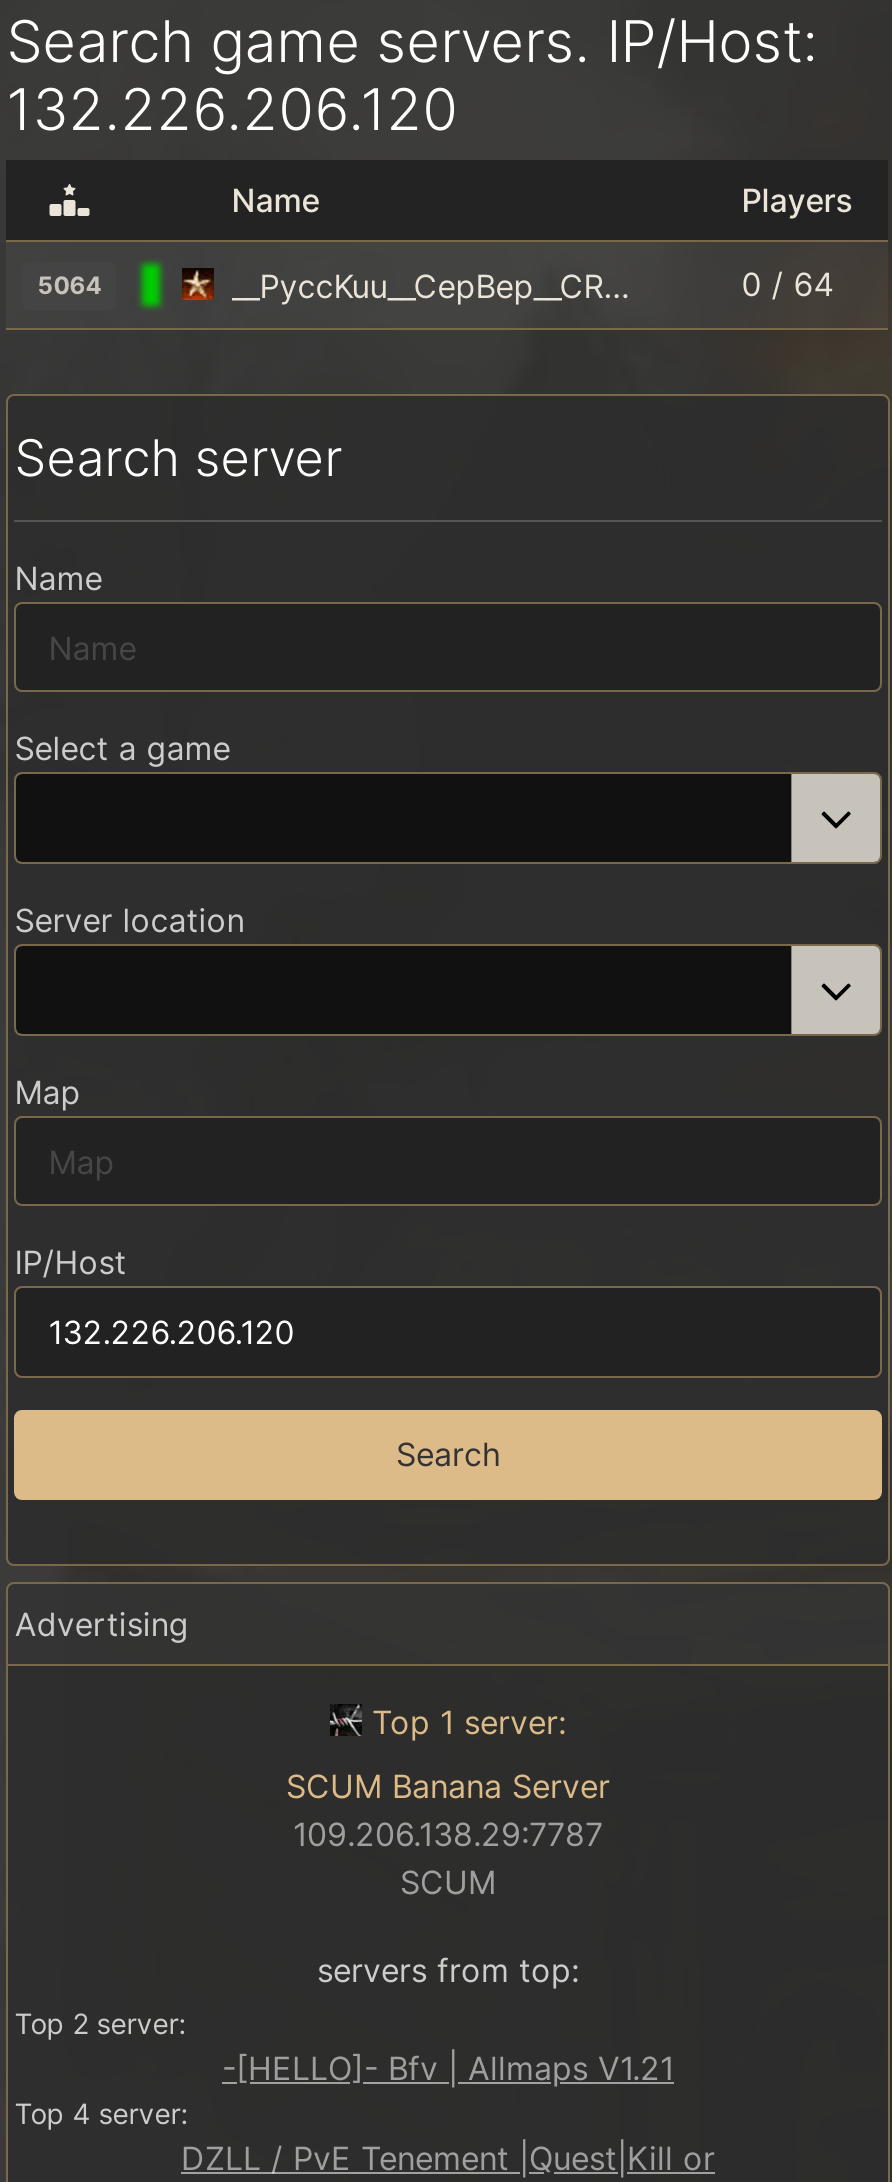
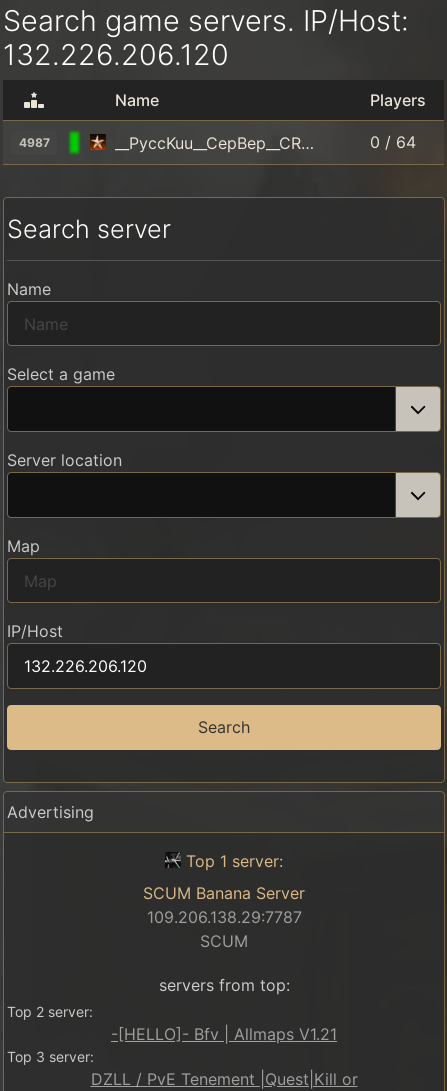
[37,270,101,300] 5064 -> [19,135,50,150] 4987
[14,2095,188,2129] Top 4 server: -> [7,1048,94,1065] Top 3 server:

